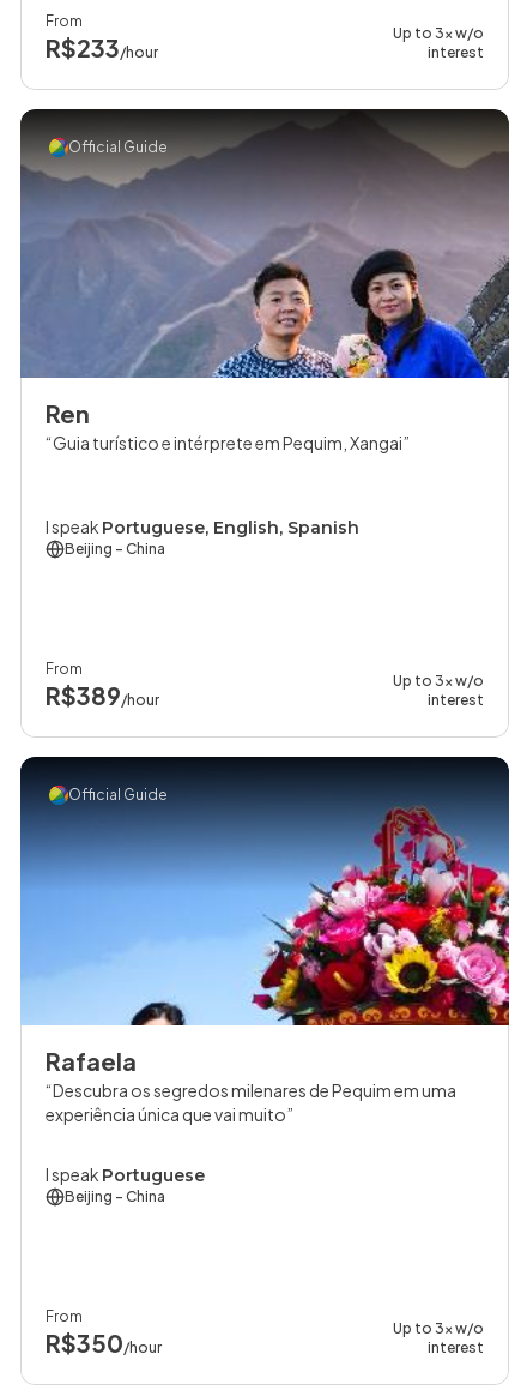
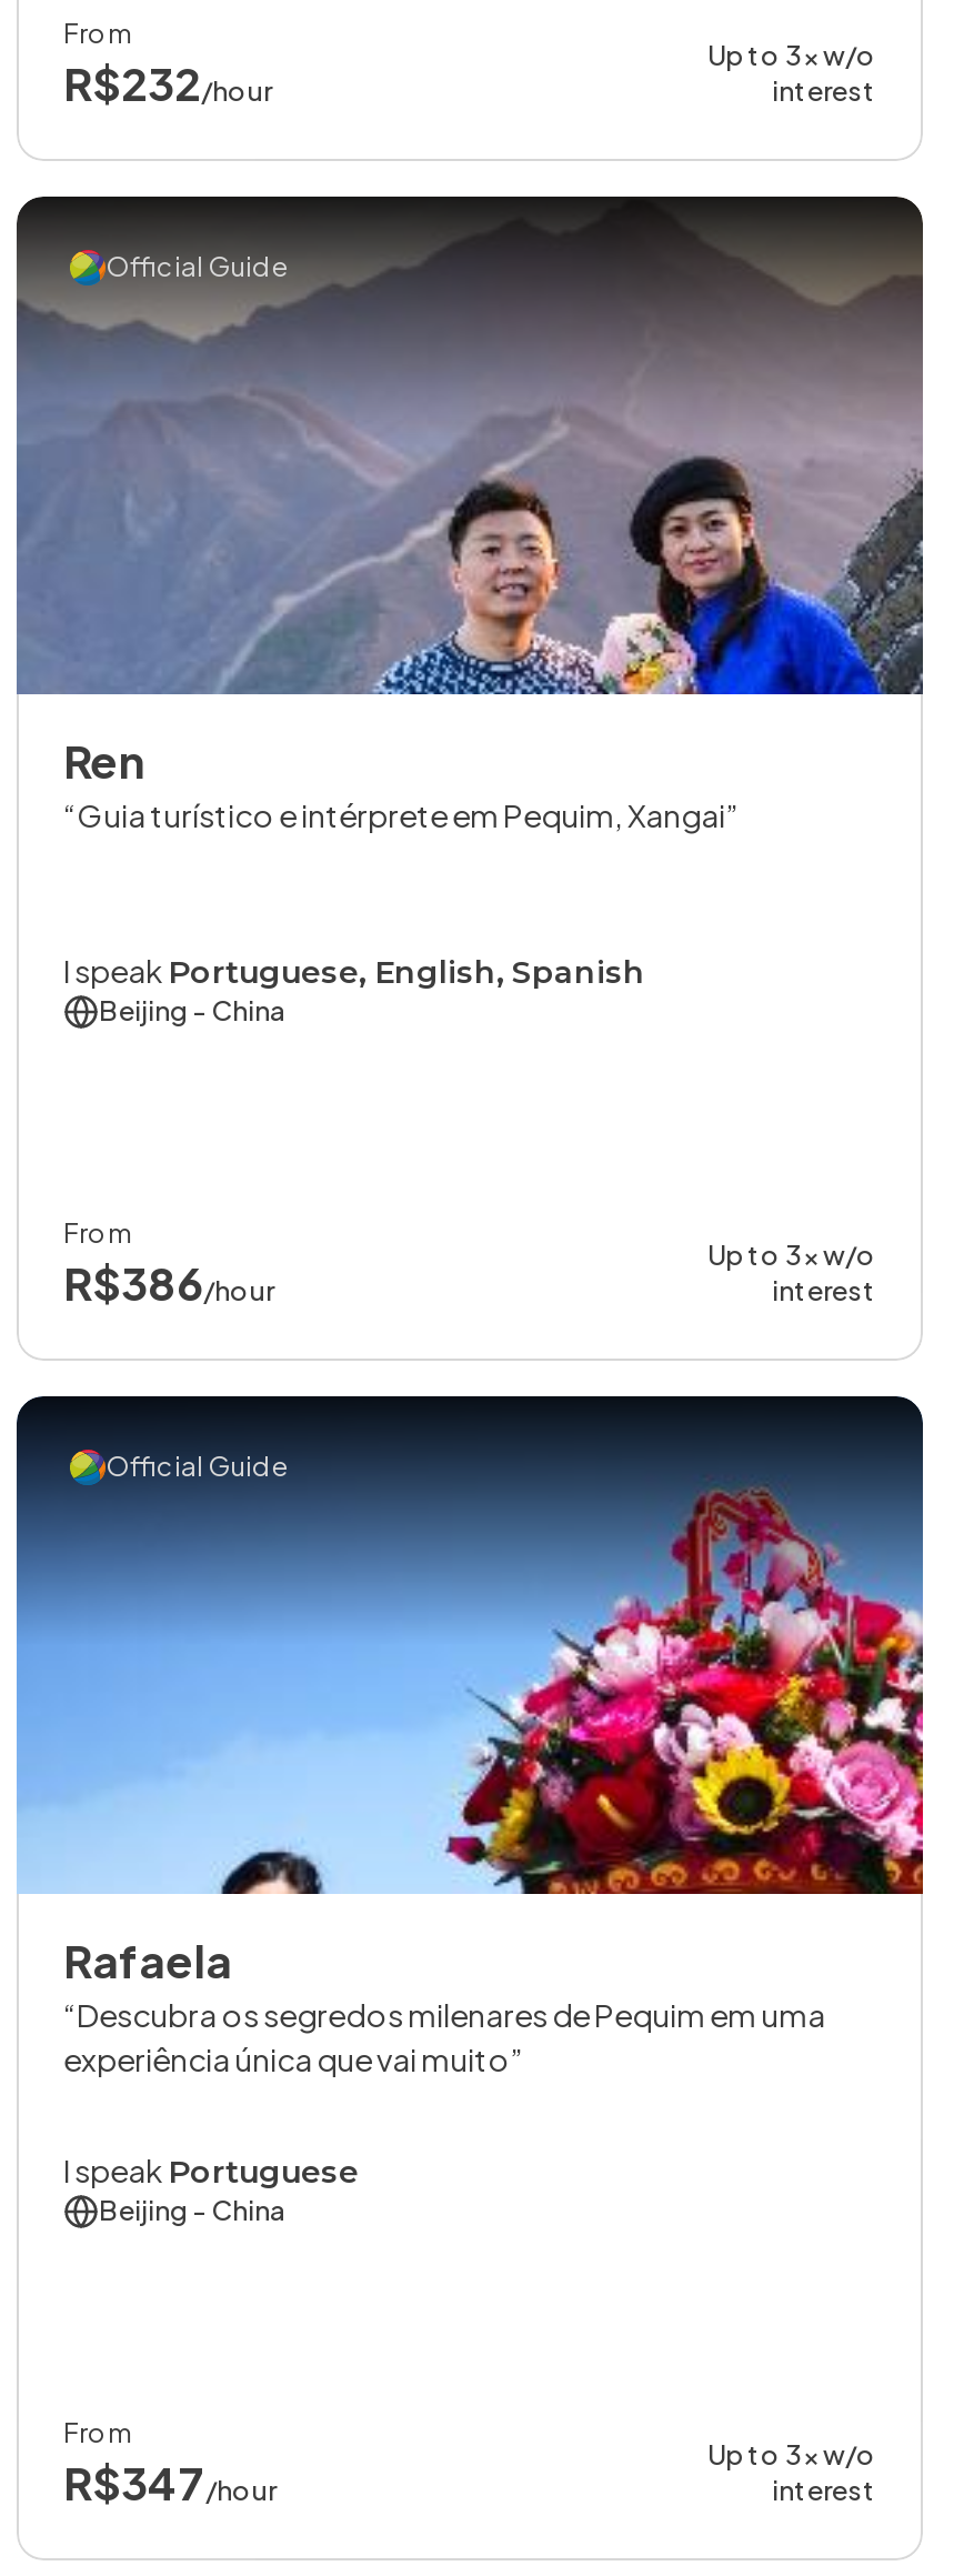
[46,32,158,62] R$233/hour -> [63,54,272,110] R$232/hour
[46,680,159,710] R$389/hour -> [63,1254,274,1310] R$386/hour
[46,1328,162,1358] R$350/hour -> [63,2454,277,2509] R$347/hour

